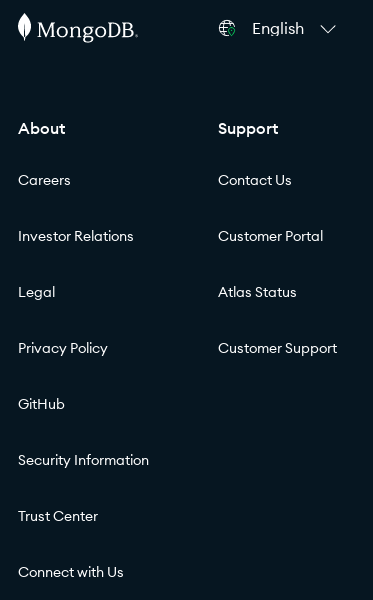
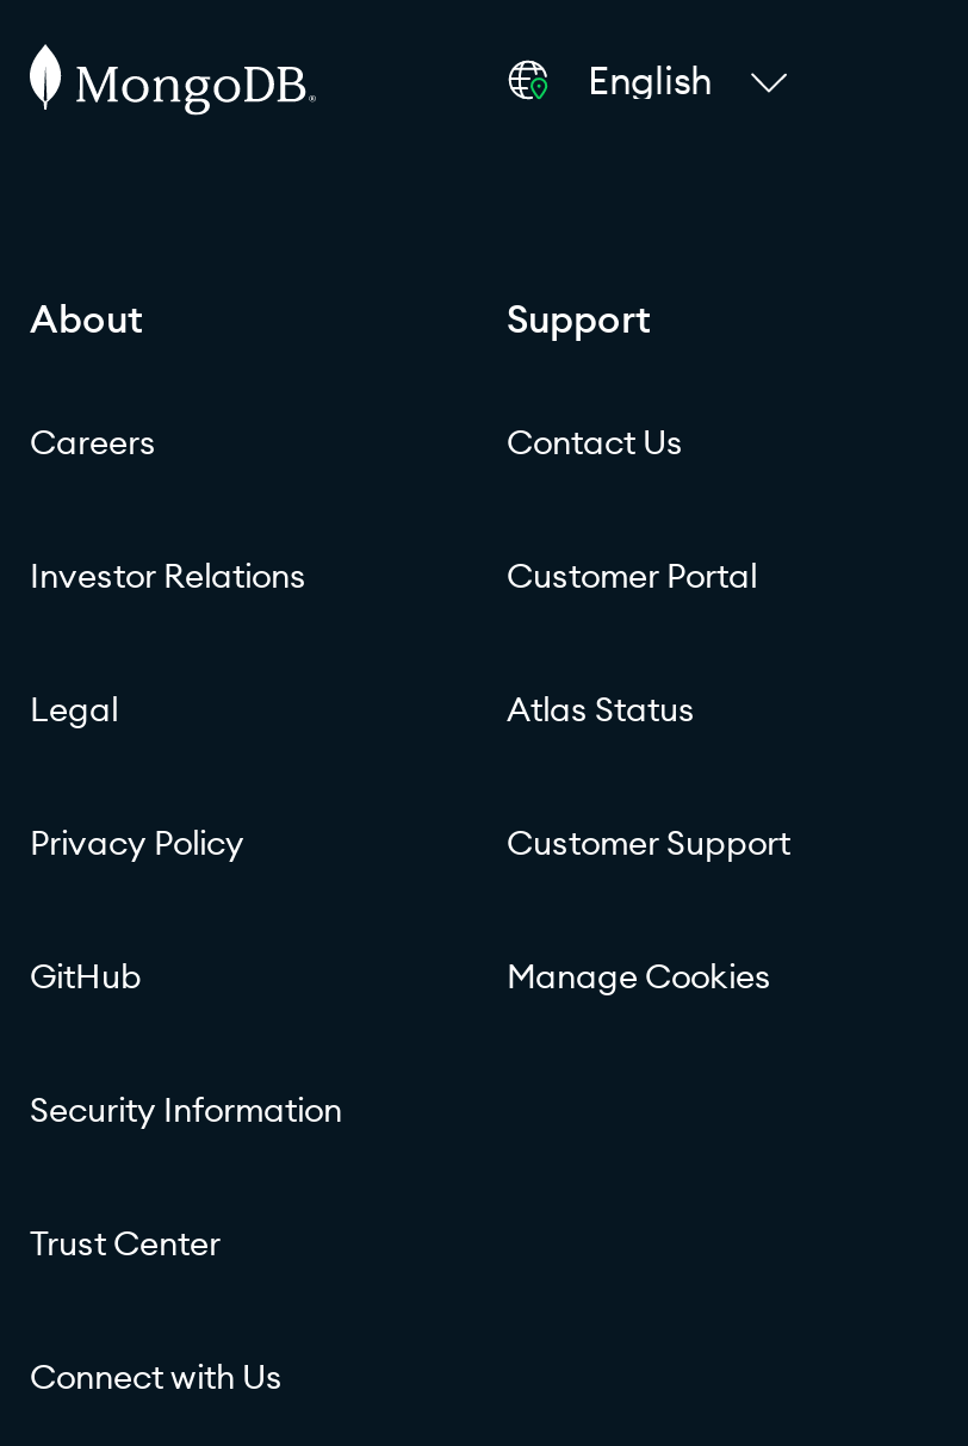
none -> [507,955,771,998] Manage Cookies

